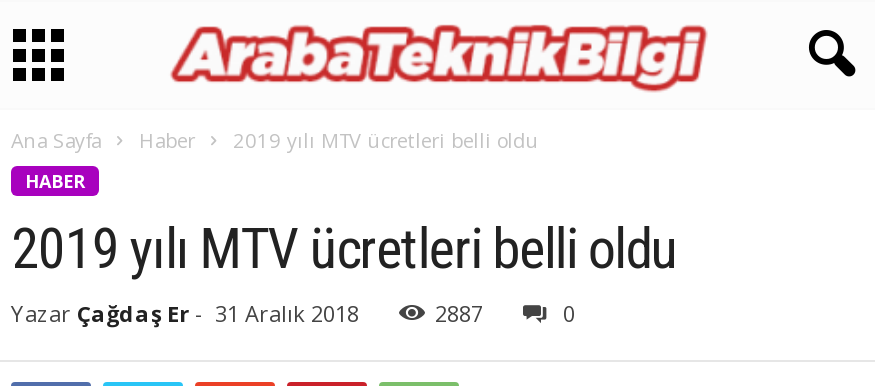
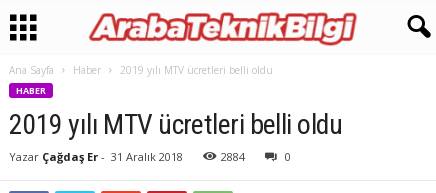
[435,298,483,328] 2887 -> [221,149,245,164] 2884

